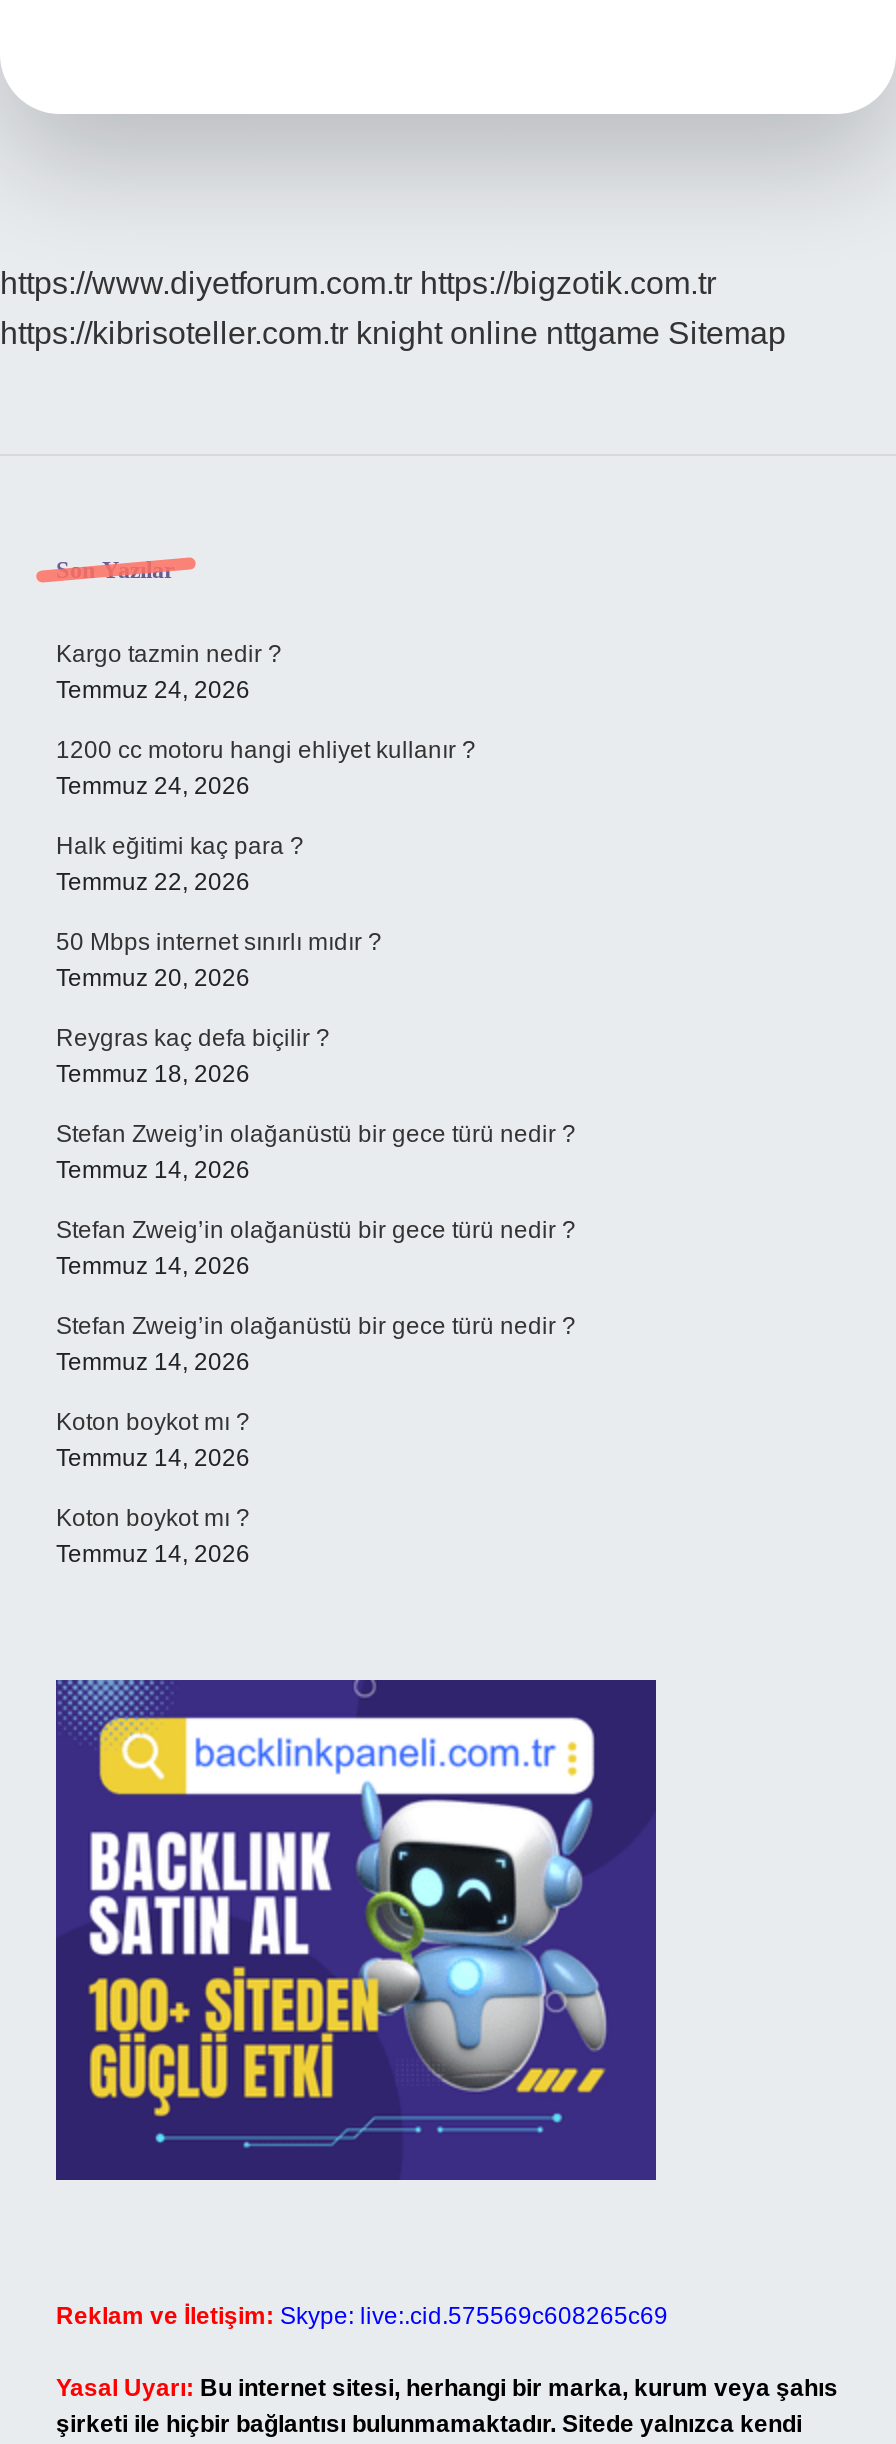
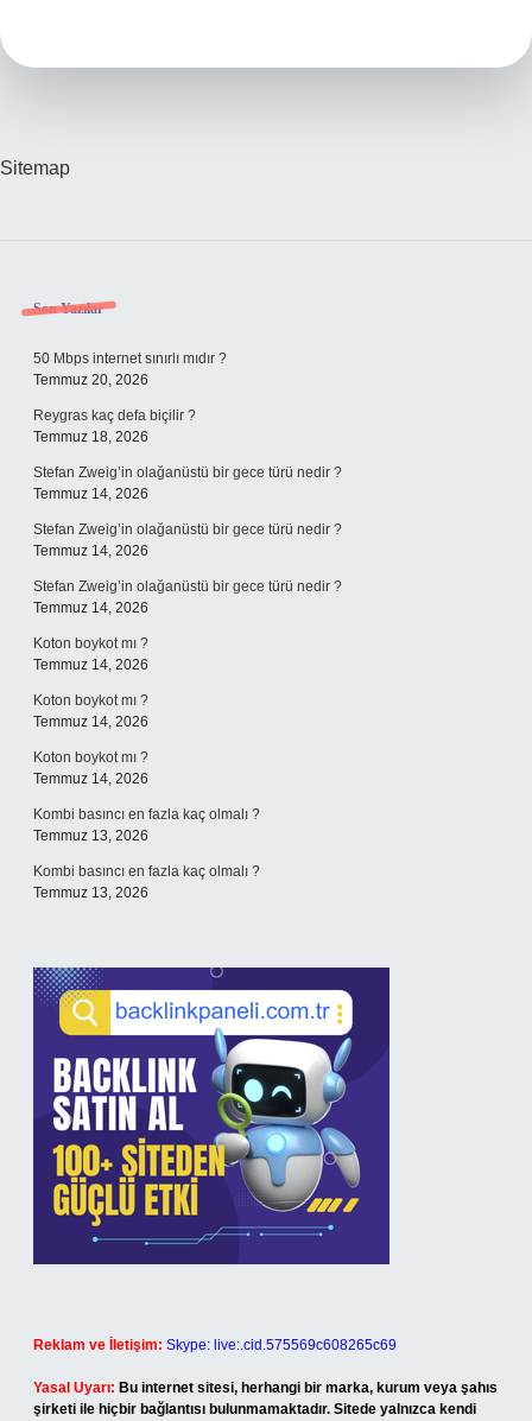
[0,266,786,350] https://www.diyetforum.com.tr https://bigzotik.com.tr | https://kibrisoteller.com.tr knight online nttgame Sitemap -> [0,158,70,178] Sitemap
[56,640,476,896] Kargo tazmin nedir ? | Temmuz 24, 2026 | 1200 cc motoru hangi ehliyet kullanır ? | Temmuz 24, 2026 | Halk eğitimi kaç para ? | Temmuz 22, 2026 -> none
moved [56,928,576,1568] -> [33,350,342,730]: 50 Mbps internet sınırlı mıdır ? | Temmuz 20, 2026 | Reygras kaç defa biçilir ? | ... | Koton boykot mı ? | Temmuz 14, 2026
none -> [33,749,260,901] Koton boykot mı ? | Temmuz 14, 2026 | Kombi basıncı en fazla kaç olmalı ? | Temmuz 13, 2026 | Kombi basıncı en fazla kaç olmalı ? | Temmuz 13, 2026

